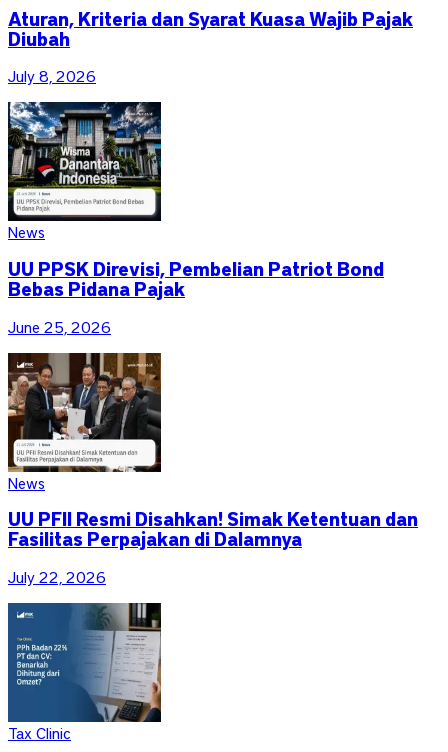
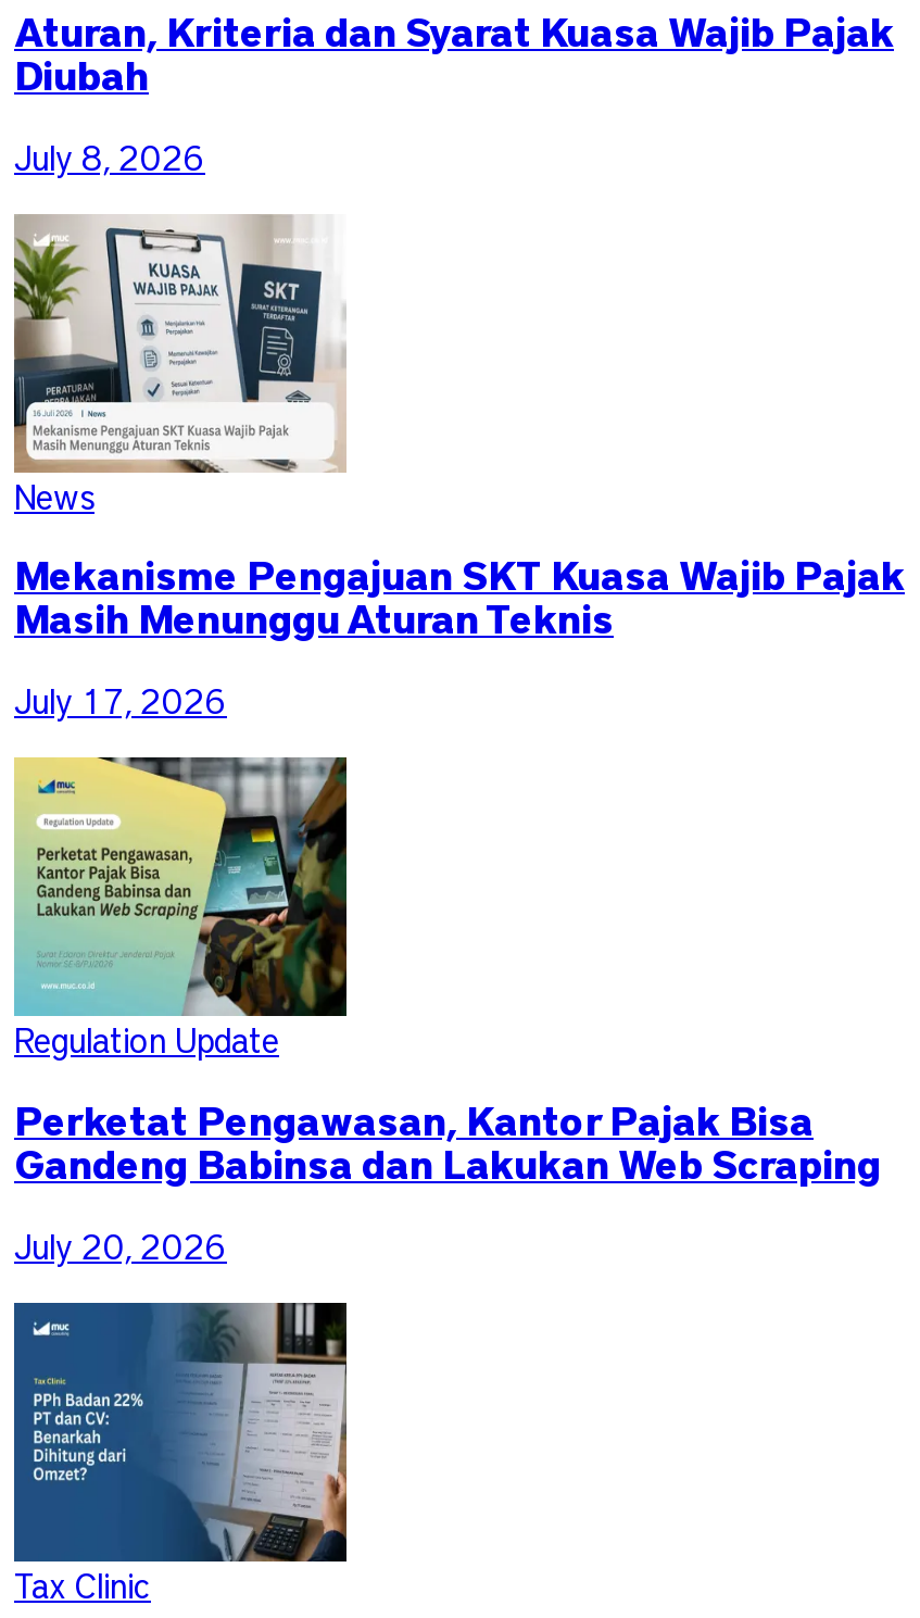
[7,101,384,300] [image] | UU PPSK Direvisi, Pembelian Patriot Bond | Bebas Pidana Pajak -> [12,213,905,643] [image] | Mekanisme Pengajuan SKT Kuasa Wajib Pajak | Masih Menunggu Aturan Teknis
[8,320,111,336] June 25, 2026 -> [14,686,227,721] July 17, 2026
[7,352,162,492] [image] | News -> [12,754,349,1060] [image] | Regulation Update
[8,511,418,550] UU PFII Resmi Disahkan! Simak Ketentuan dan | Fasilitas Perpajakan di Dalamnya -> [14,1103,881,1188] Perketat Pengawasan, Kantor Pajak Bisa | Gandeng Babinsa dan Lakukan Web Scraping
[8,570,106,586] July 22, 2026 -> [14,1231,227,1265] July 20, 2026

